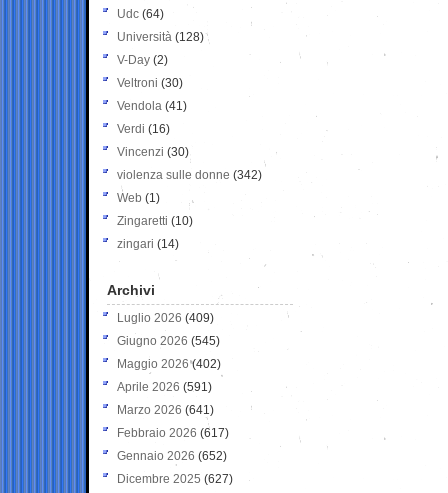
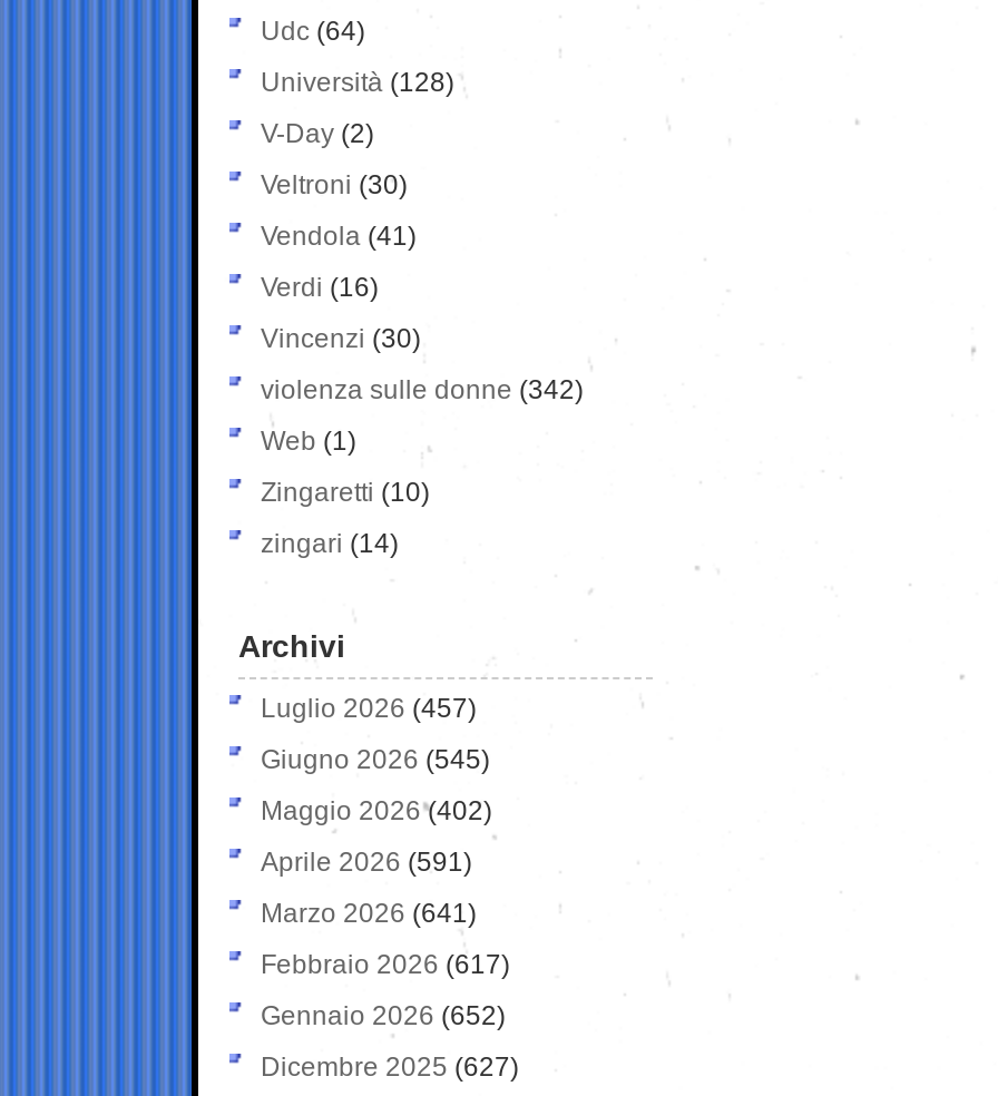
[117,311,214,325] Luglio 2026 (409) -> [261,693,477,724] Luglio 2026 (457)

